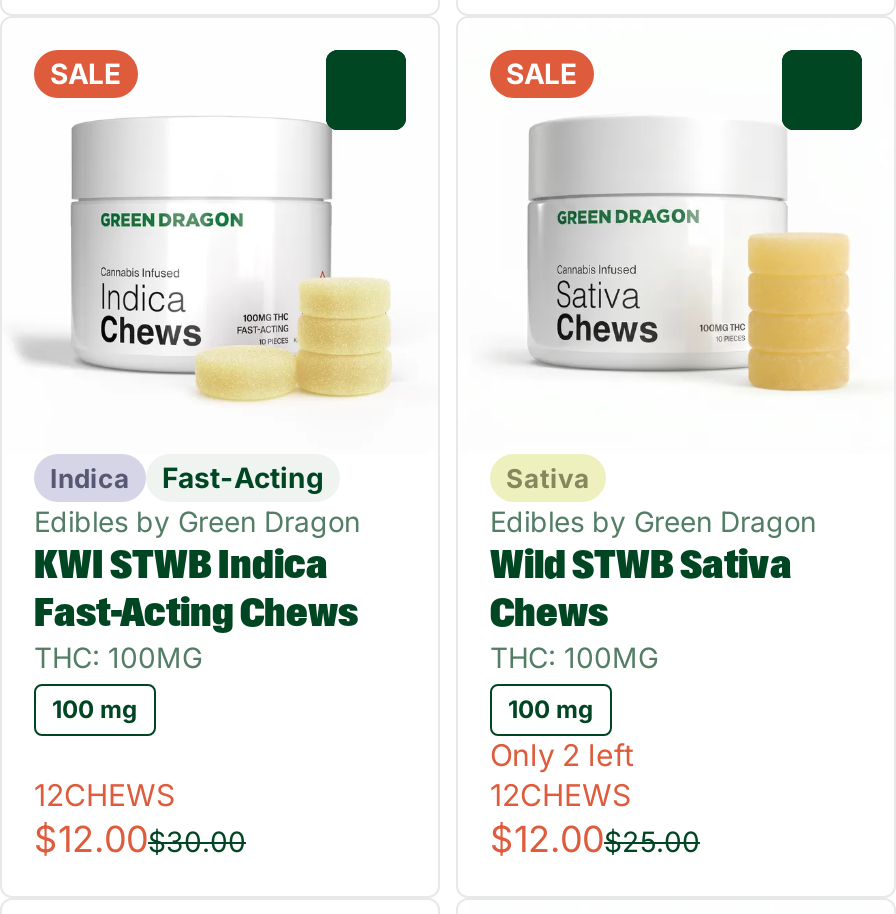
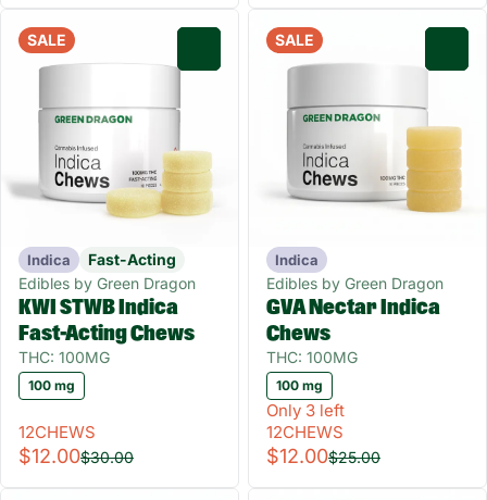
[506,462,590,494] Sativa -> [275,251,319,268] Indica
[490,546,792,586] Wild STWB Sativa -> [266,297,440,318] GVA Nectar Indica
[490,736,634,774] Only 2 left -> [266,400,345,421] Only 3 left

